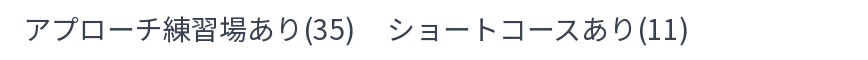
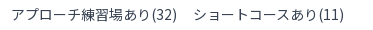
[23,8,355,48] アプローチ練習場あり(35) -> [11,4,177,24] アプローチ練習場あり(32)

